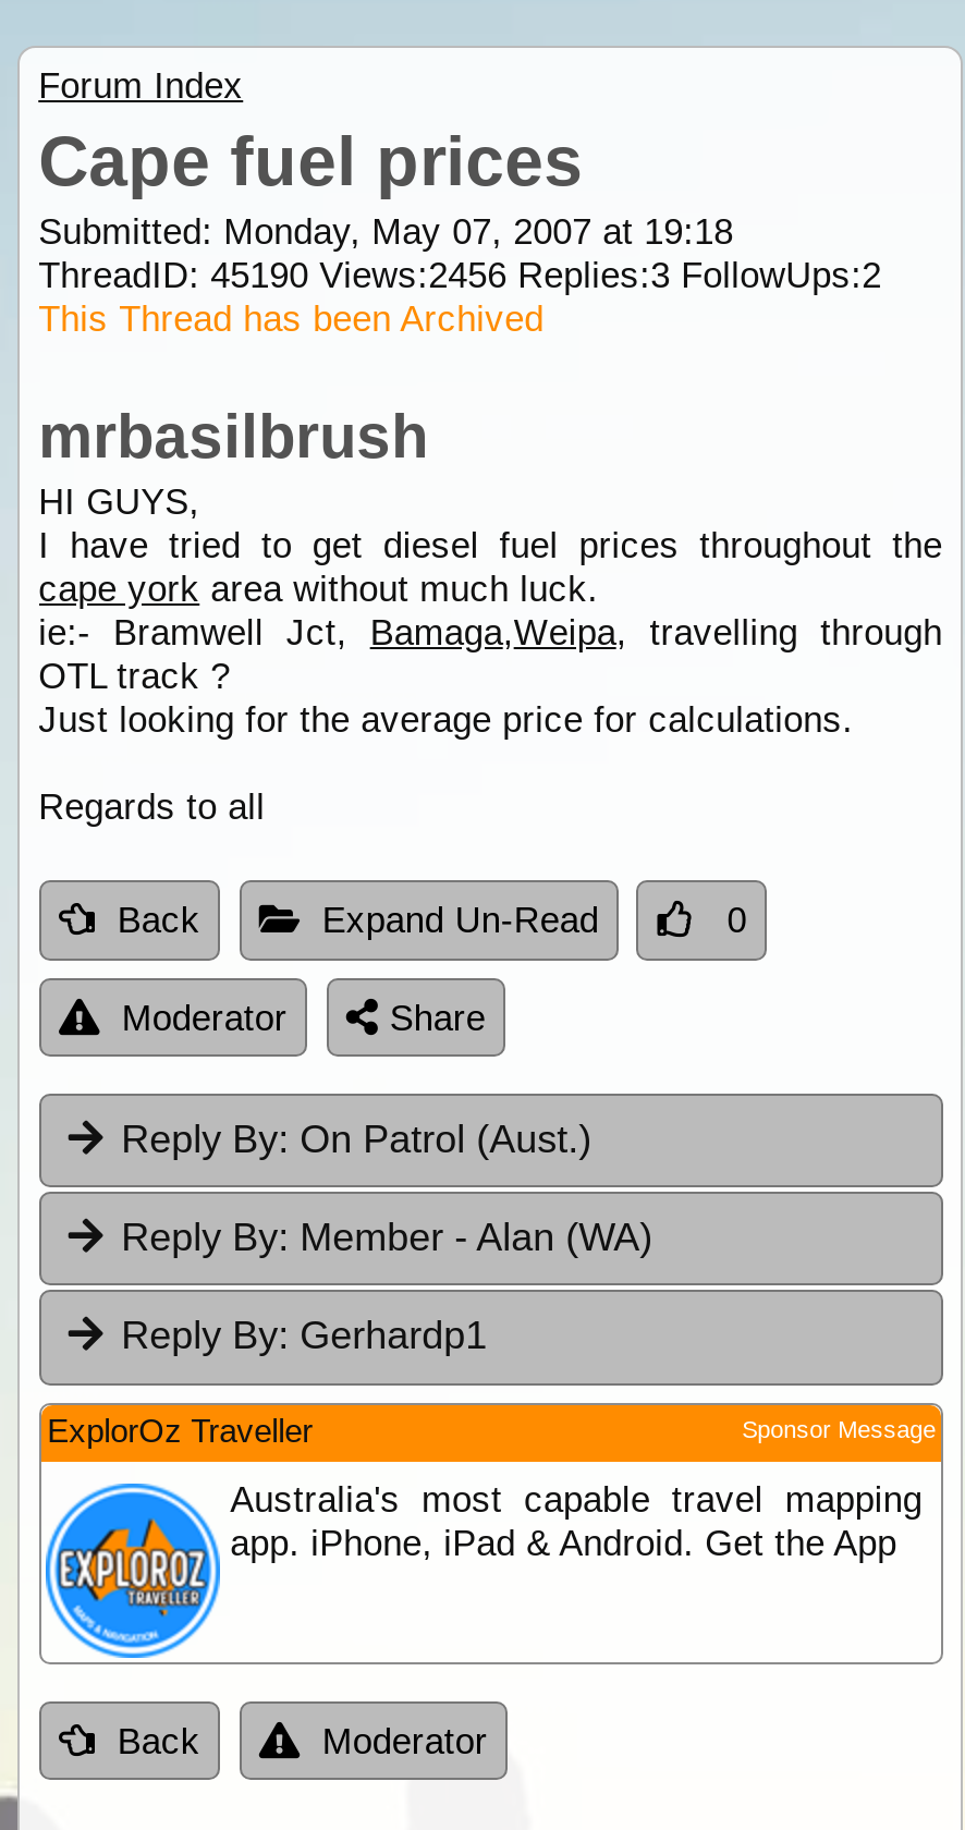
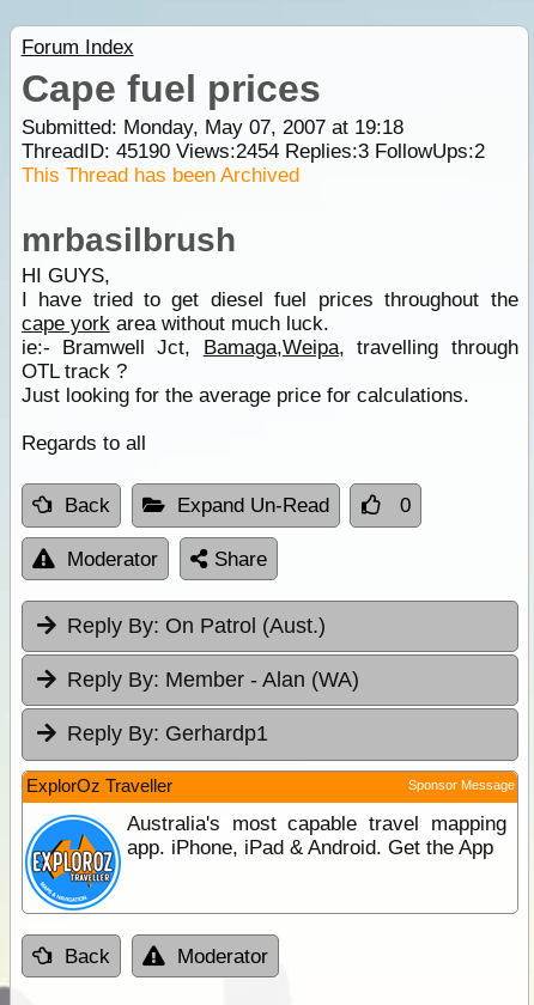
[38,255,881,296] ThreadID: 45190 Views:2456 Replies:3 FollowUps:2 -> [21,140,484,163] ThreadID: 45190 Views:2454 Replies:3 FollowUps:2

